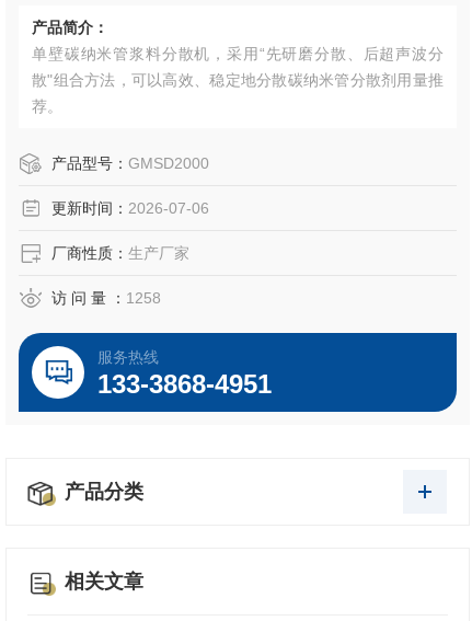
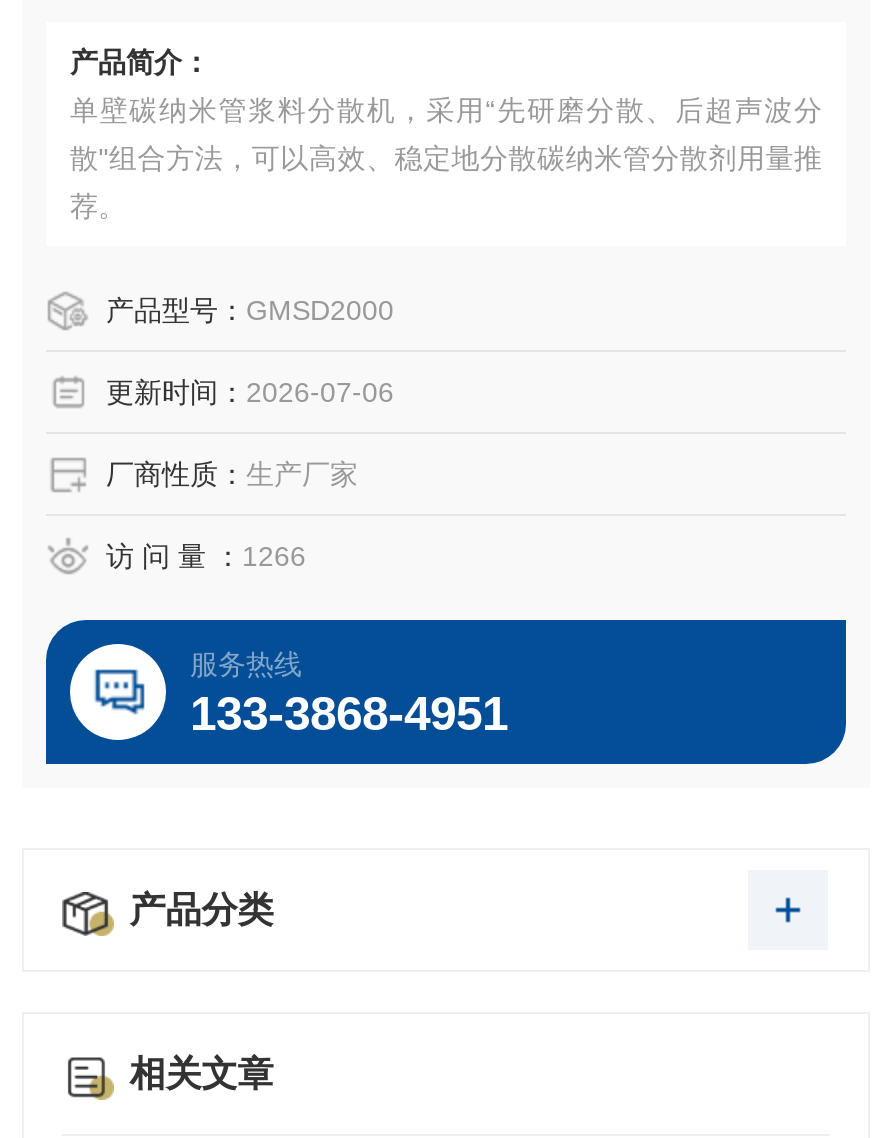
[51,289,161,307] 访 问 量 ：1258 -> [106,540,306,572] 访 问 量 ：1266

